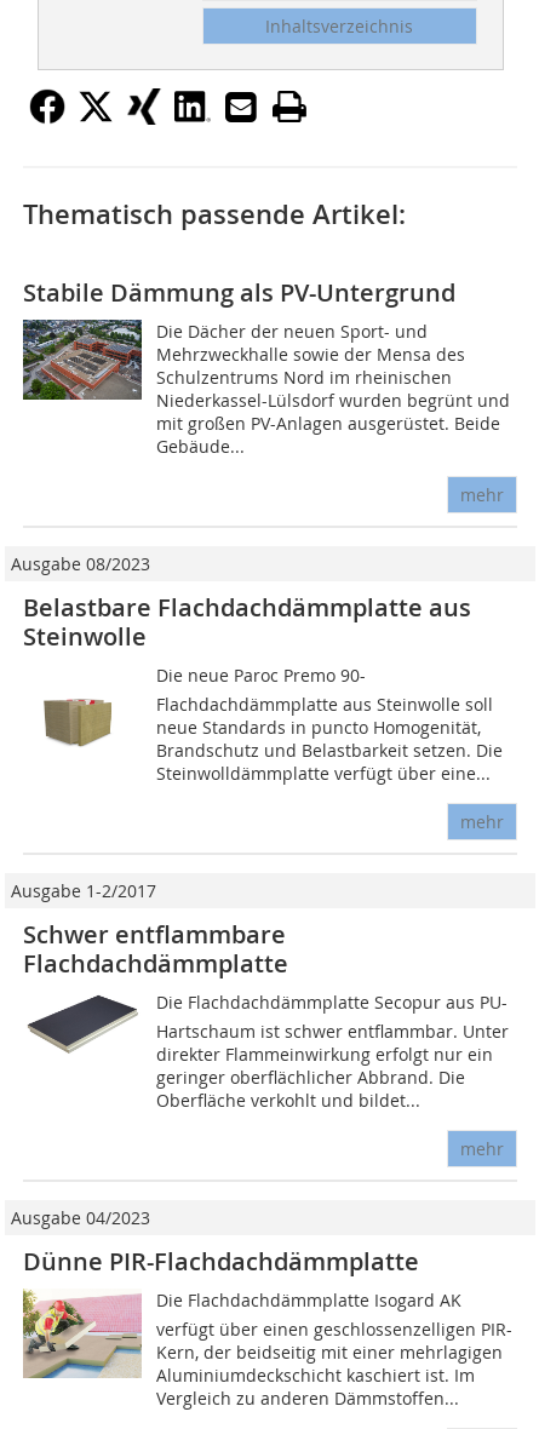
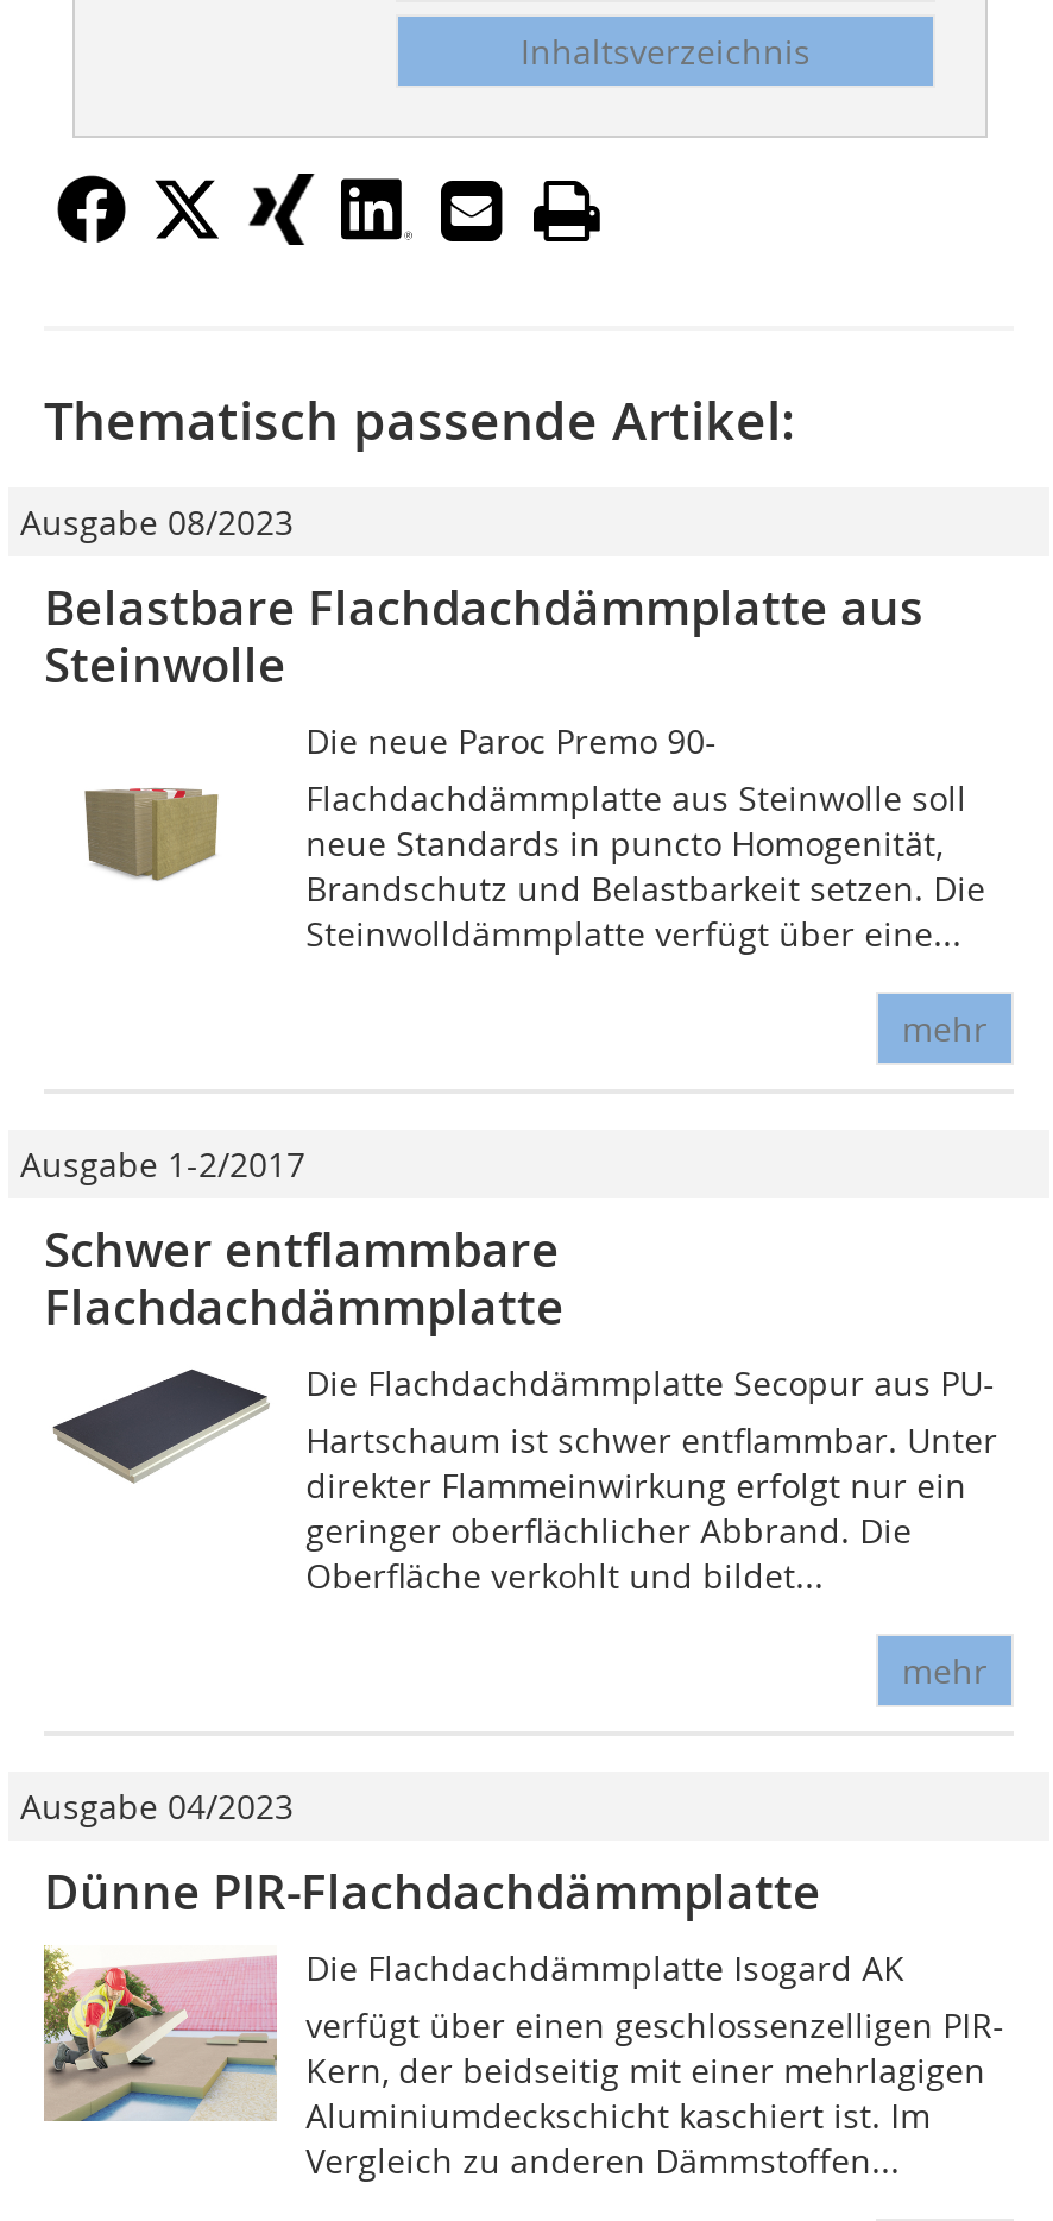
[22,277,510,507] [image] | Stabile Dämmung als PV-Untergrund | Die Dächer der neuen Sport- und | Mehrzweckhalle sowie der Mensa des | Schulzentrums Nord im rheinischen | Niederkassel-Lülsdorf wurden begrünt und | mit großen PV-Anlagen ausgerüstet. Beide | Gebäude... | mehr -> none

